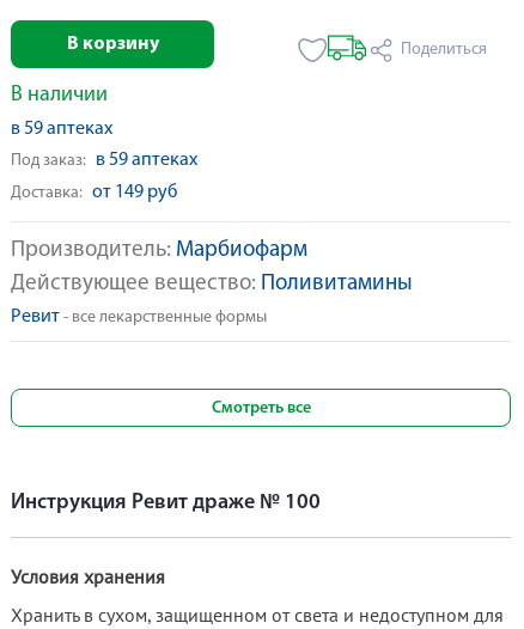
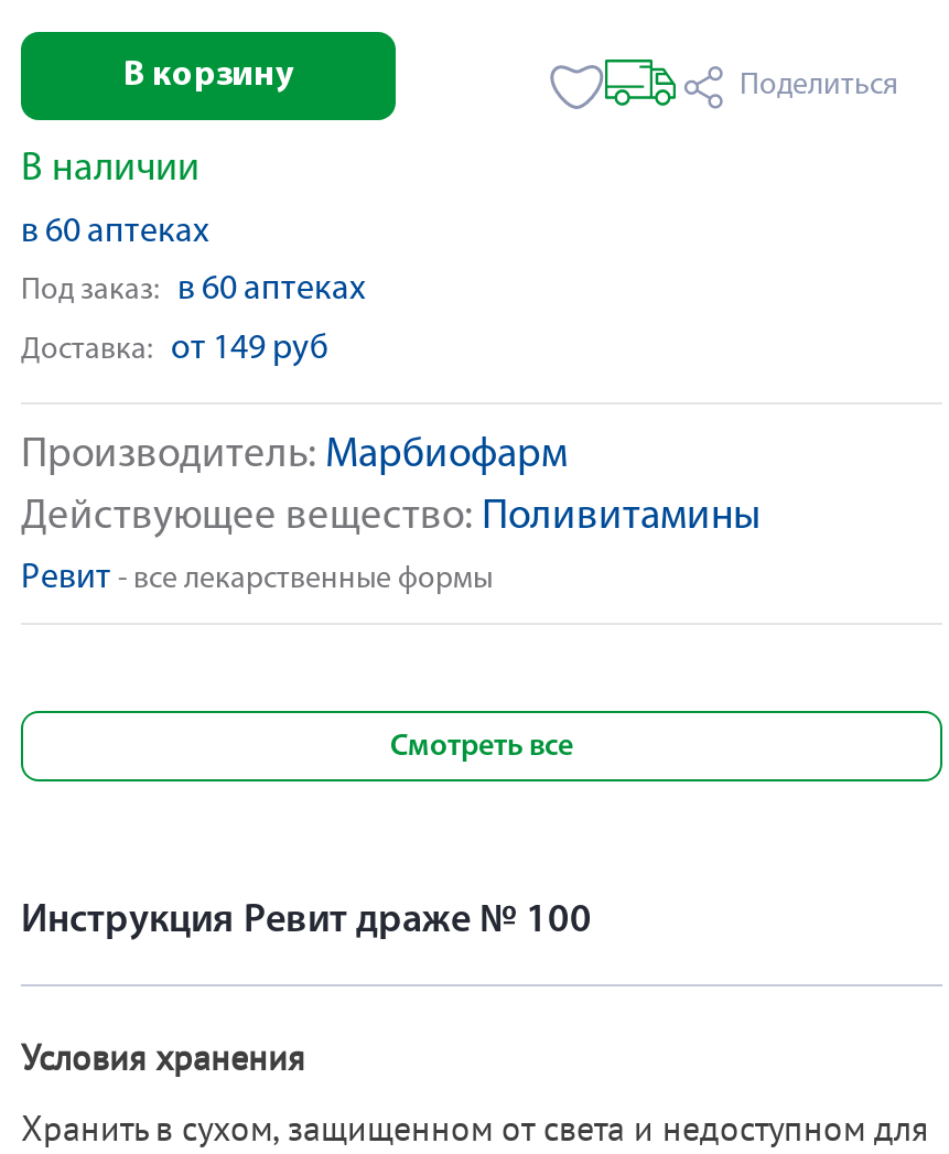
[11,120,112,139] в 59 аптеках -> [21,215,208,250] в 60 аптеках
[11,151,197,170] Под заказ: в 59 аптеках -> [21,272,365,308] Под заказ: в 60 аптеках

